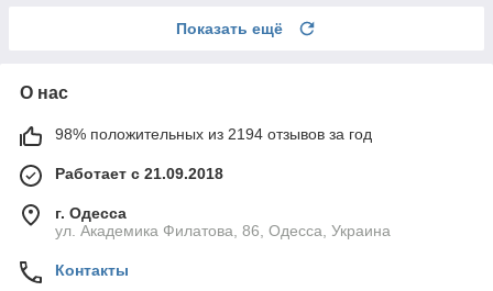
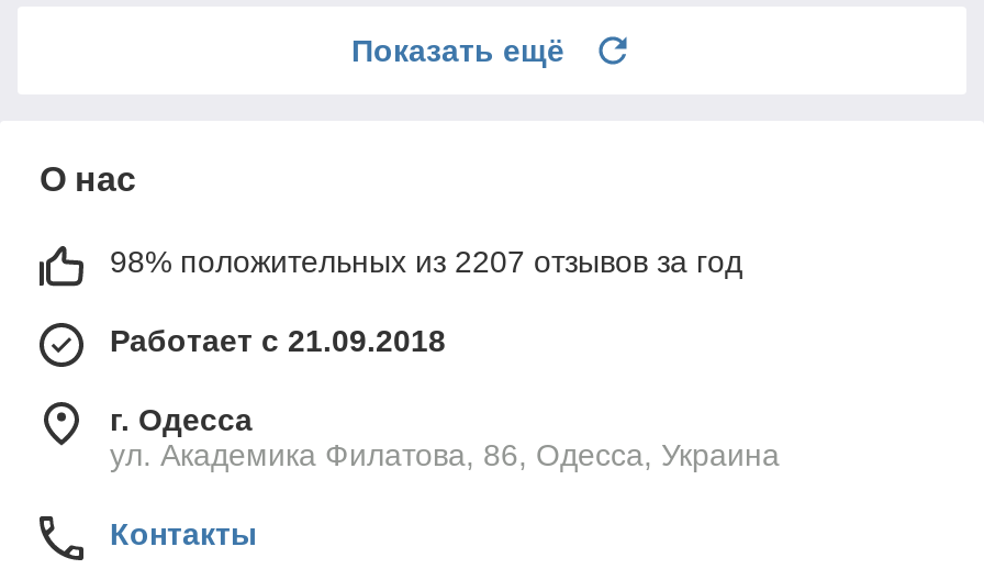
[55,125,372,143] 98% положительных из 2194 отзывов за год -> [110,243,742,279] 98% положительных из 2207 отзывов за год

